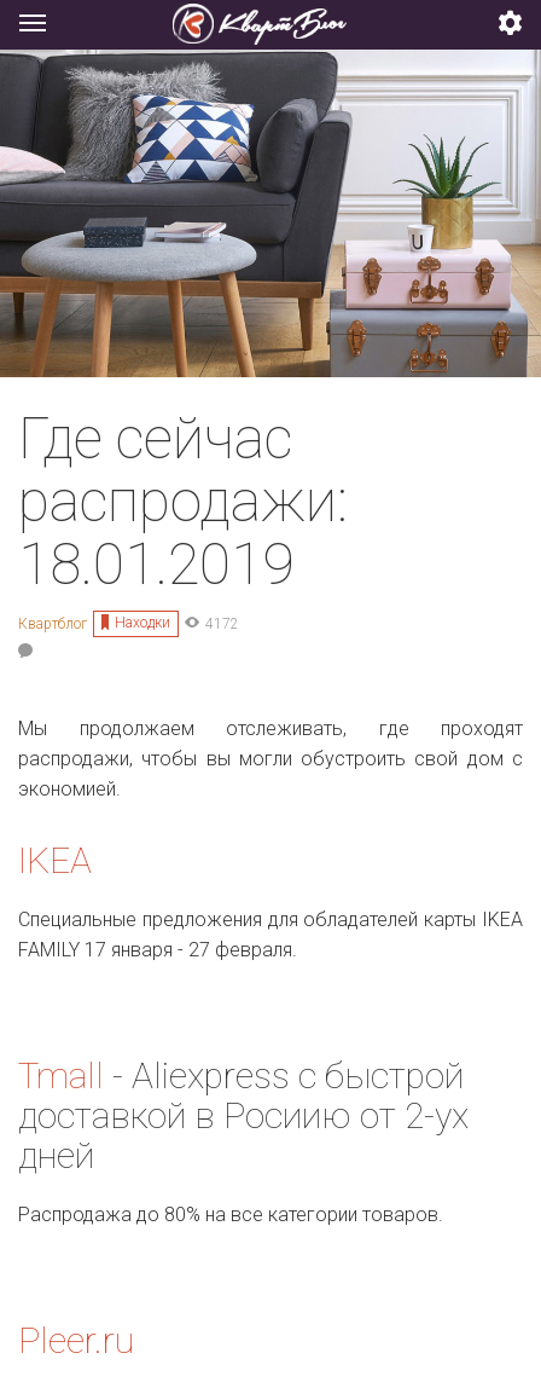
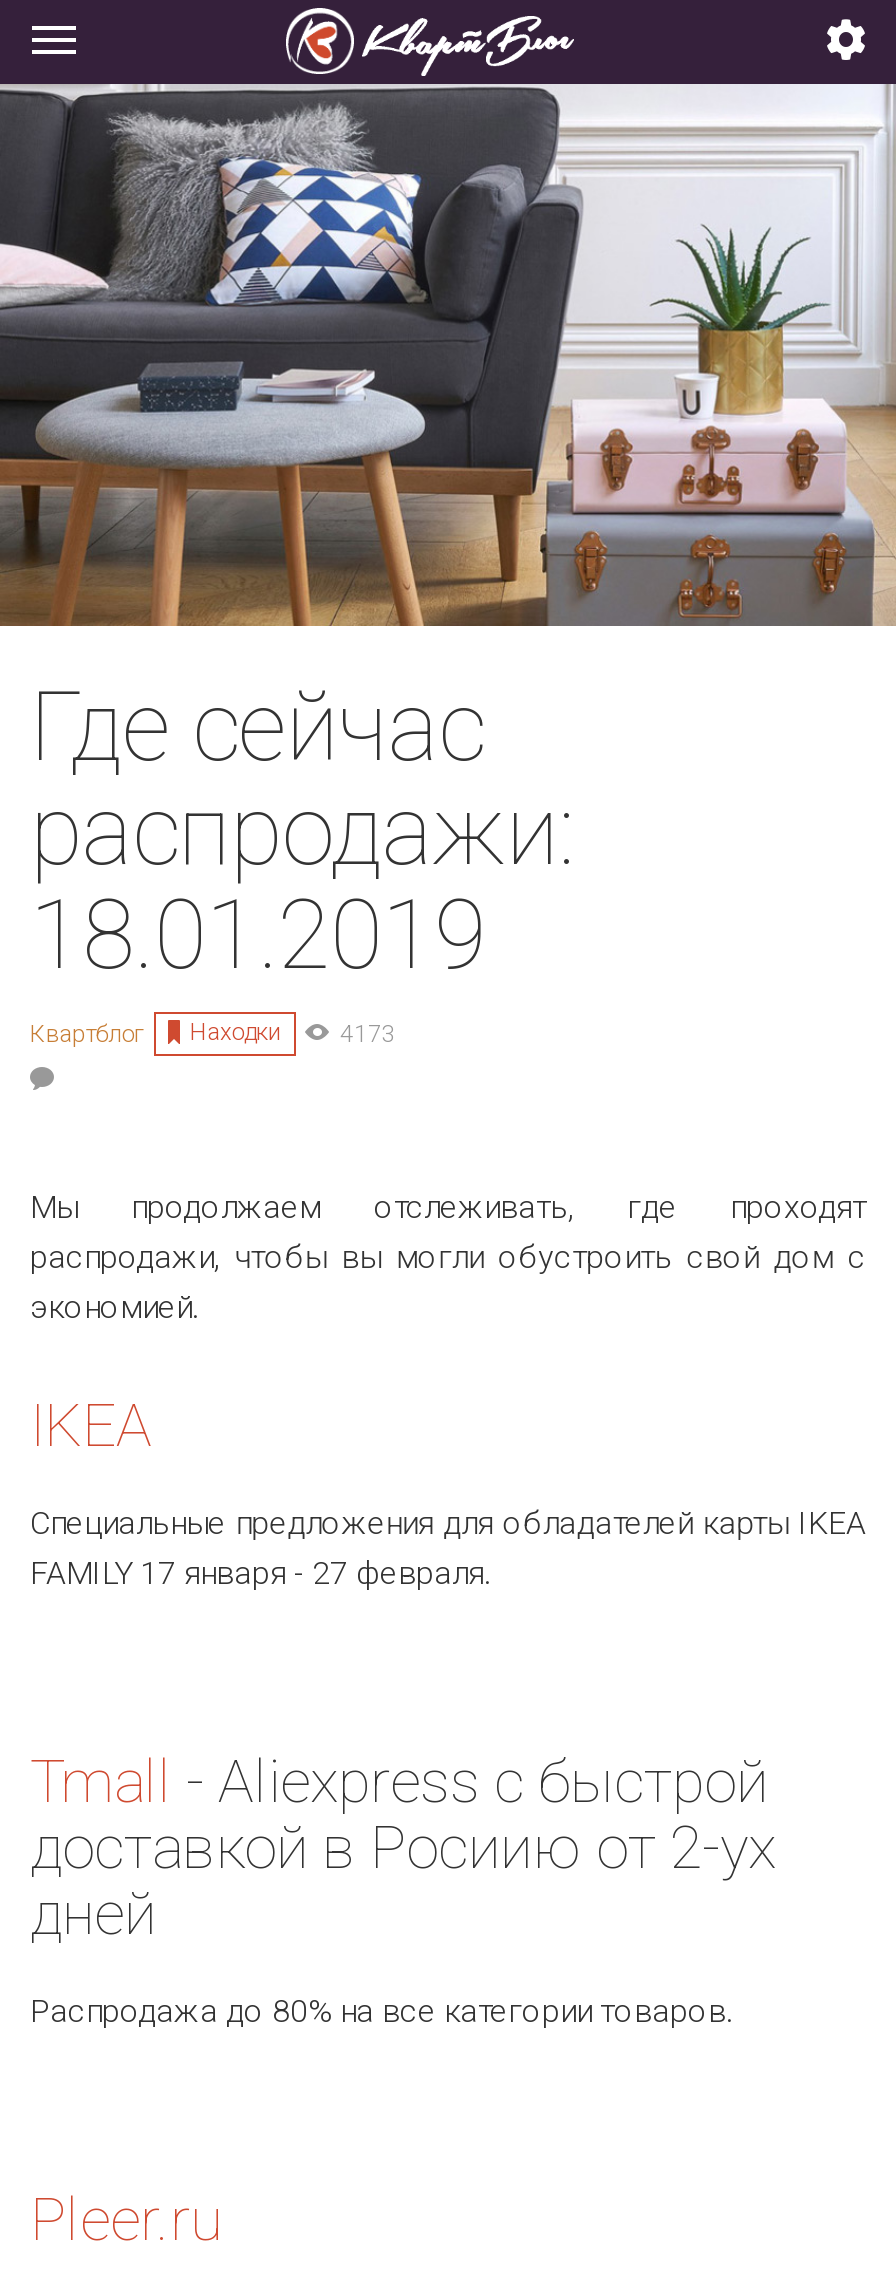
[205,615,239,632] 4172 -> [340,1020,396,1048] 4173

